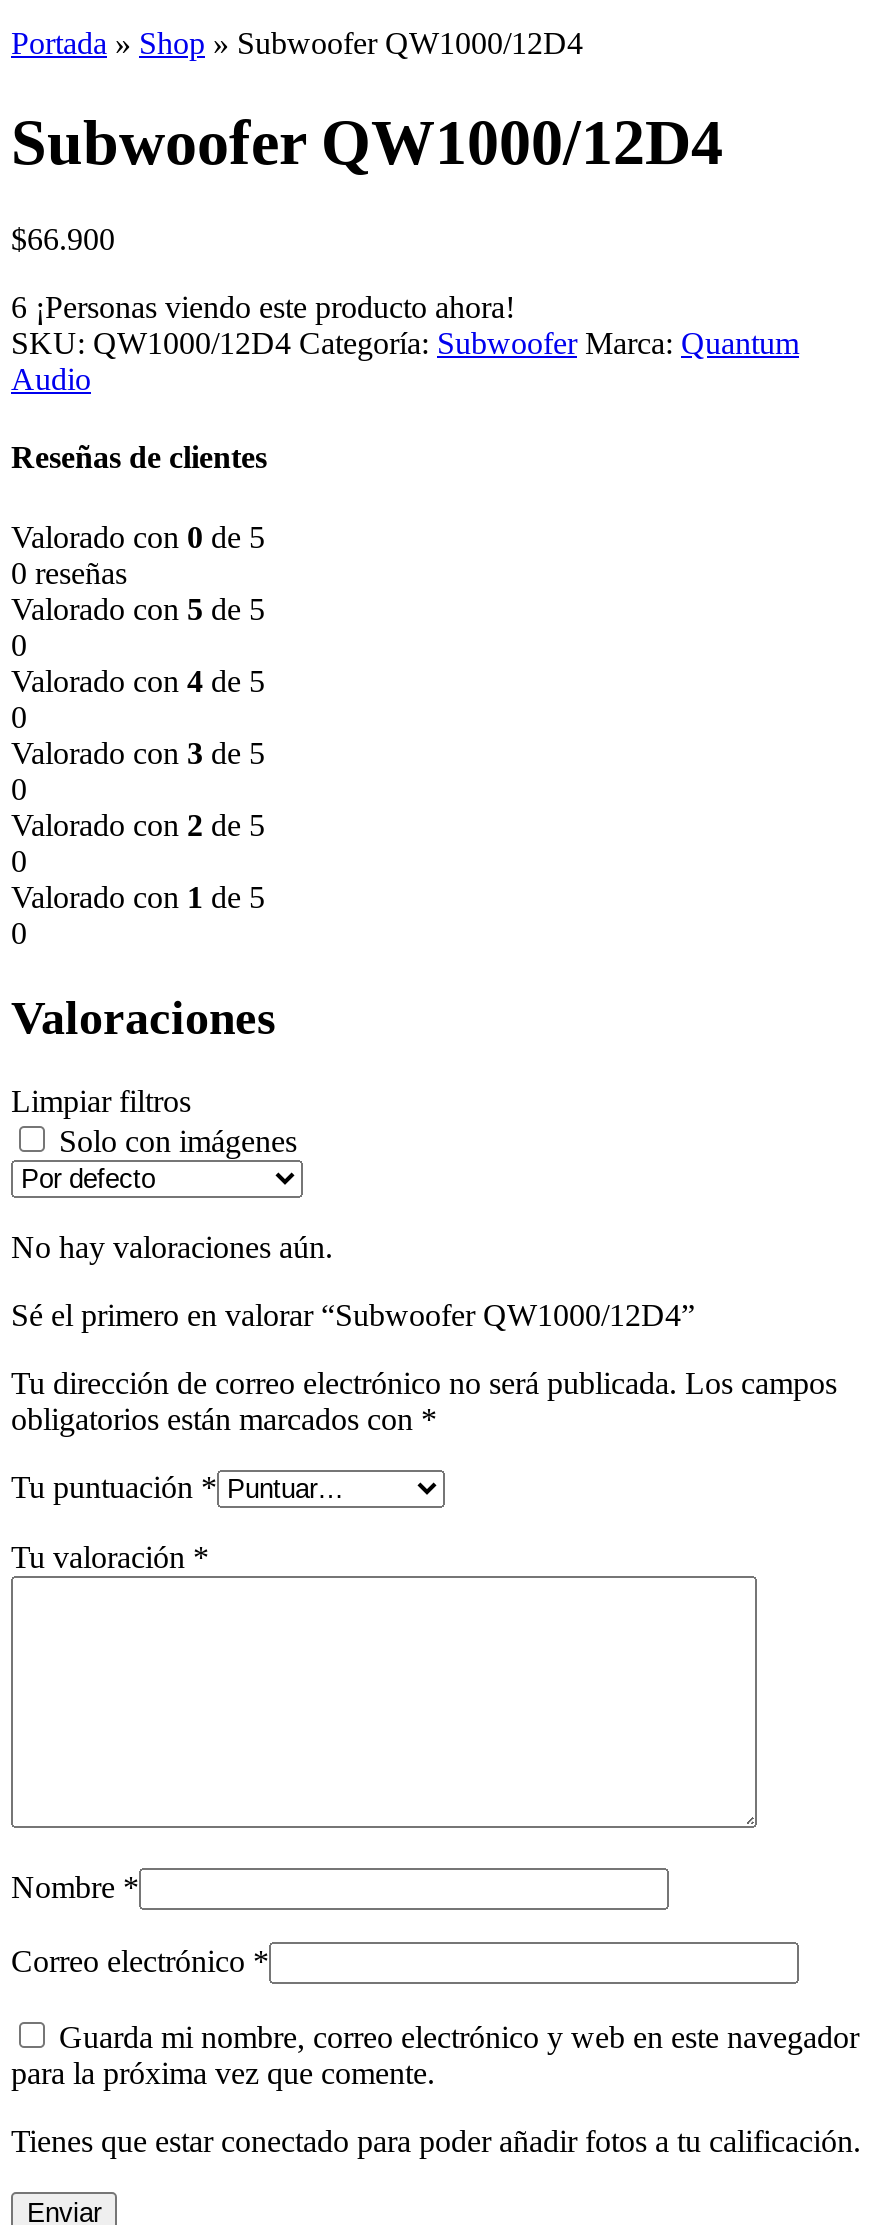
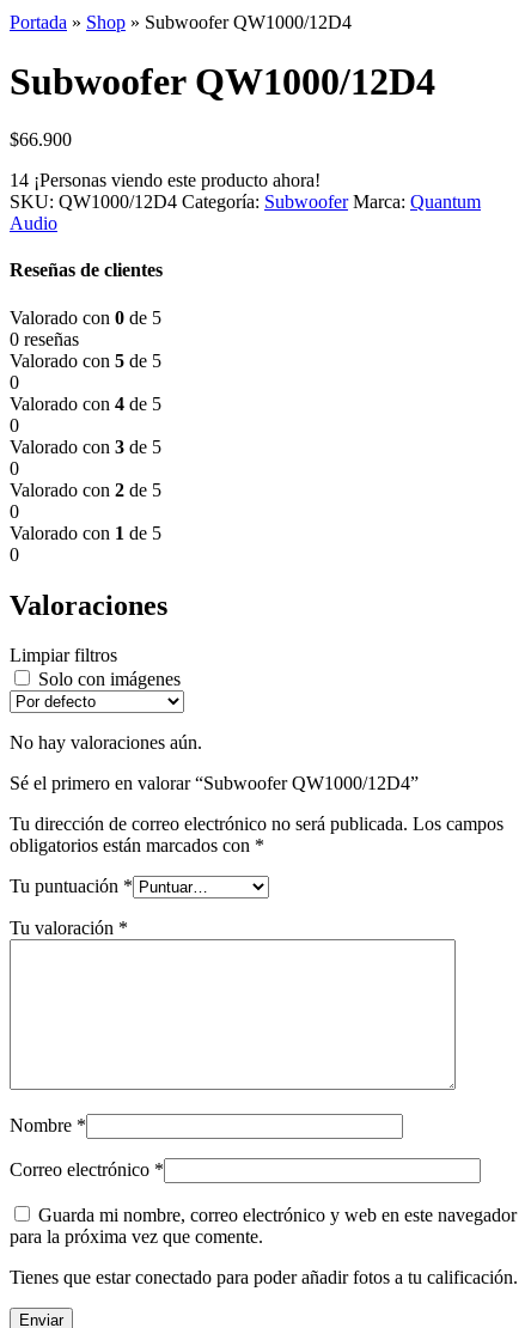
[11,290,515,324] 6 ¡Personas viendo este producto ahora! -> [10,170,321,190] 14 ¡Personas viendo este producto ahora!

